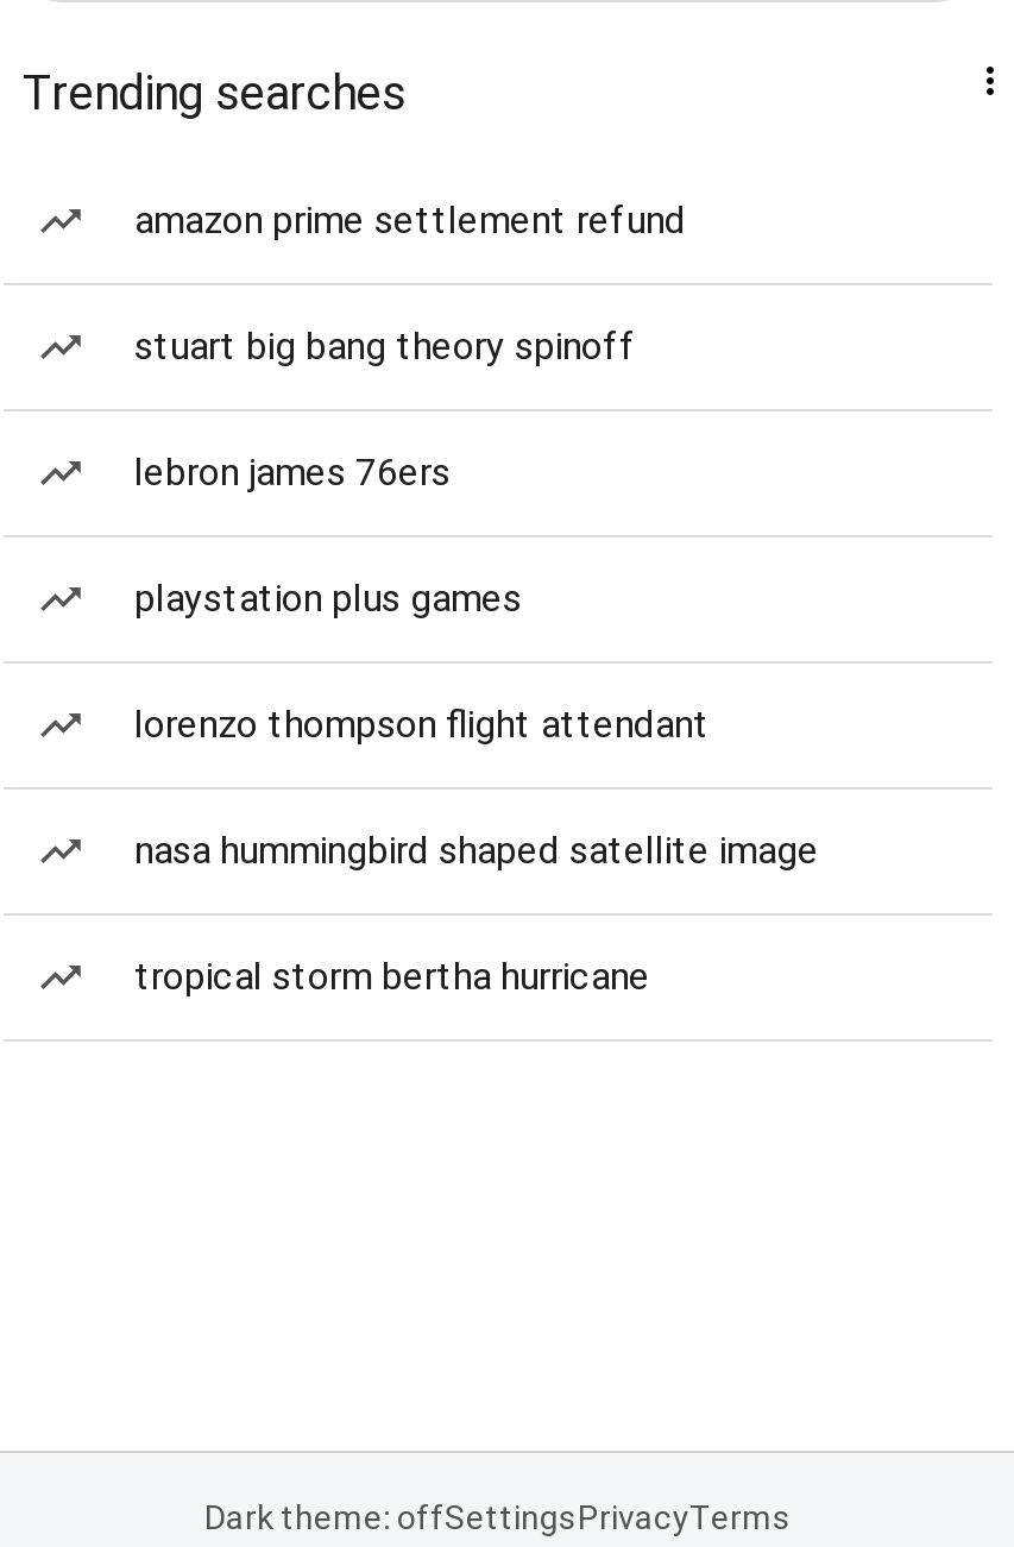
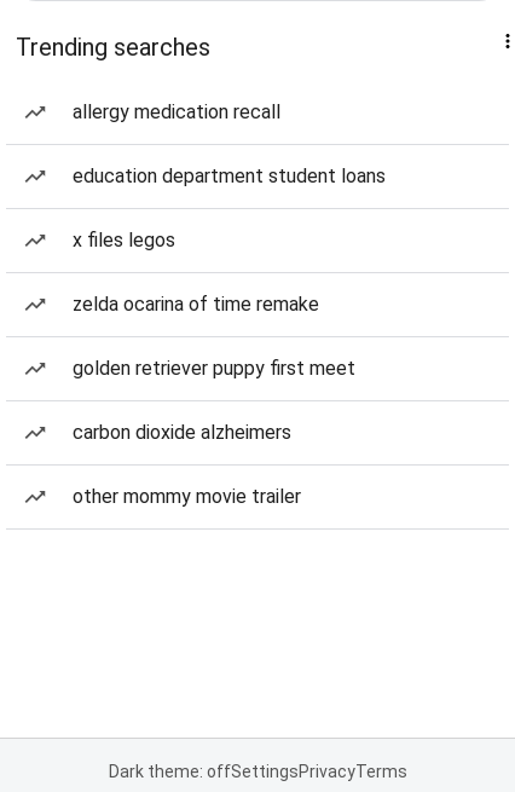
[134,197,686,243] amazon prime settlement refund -> [73,100,280,123] allergy medication recall
[134,323,636,369] stuart big bang theory spinoff -> [73,164,386,187] education department student loans
[134,449,451,495] lebron james 76ers -> [73,229,175,252] x files legos
[134,576,522,621] playstation plus games -> [73,293,319,316] zelda ocarina of time remake
[134,702,710,747] lorenzo thompson flight attendant -> [73,357,355,380] golden retriever puppy first meet
[134,828,819,873] nasa hummingbird shaped satellite image -> [73,421,291,444] carbon dioxide alzheimers
[134,954,650,999] tropical storm bertha hurricane -> [73,485,301,508] other mommy movie trailer

